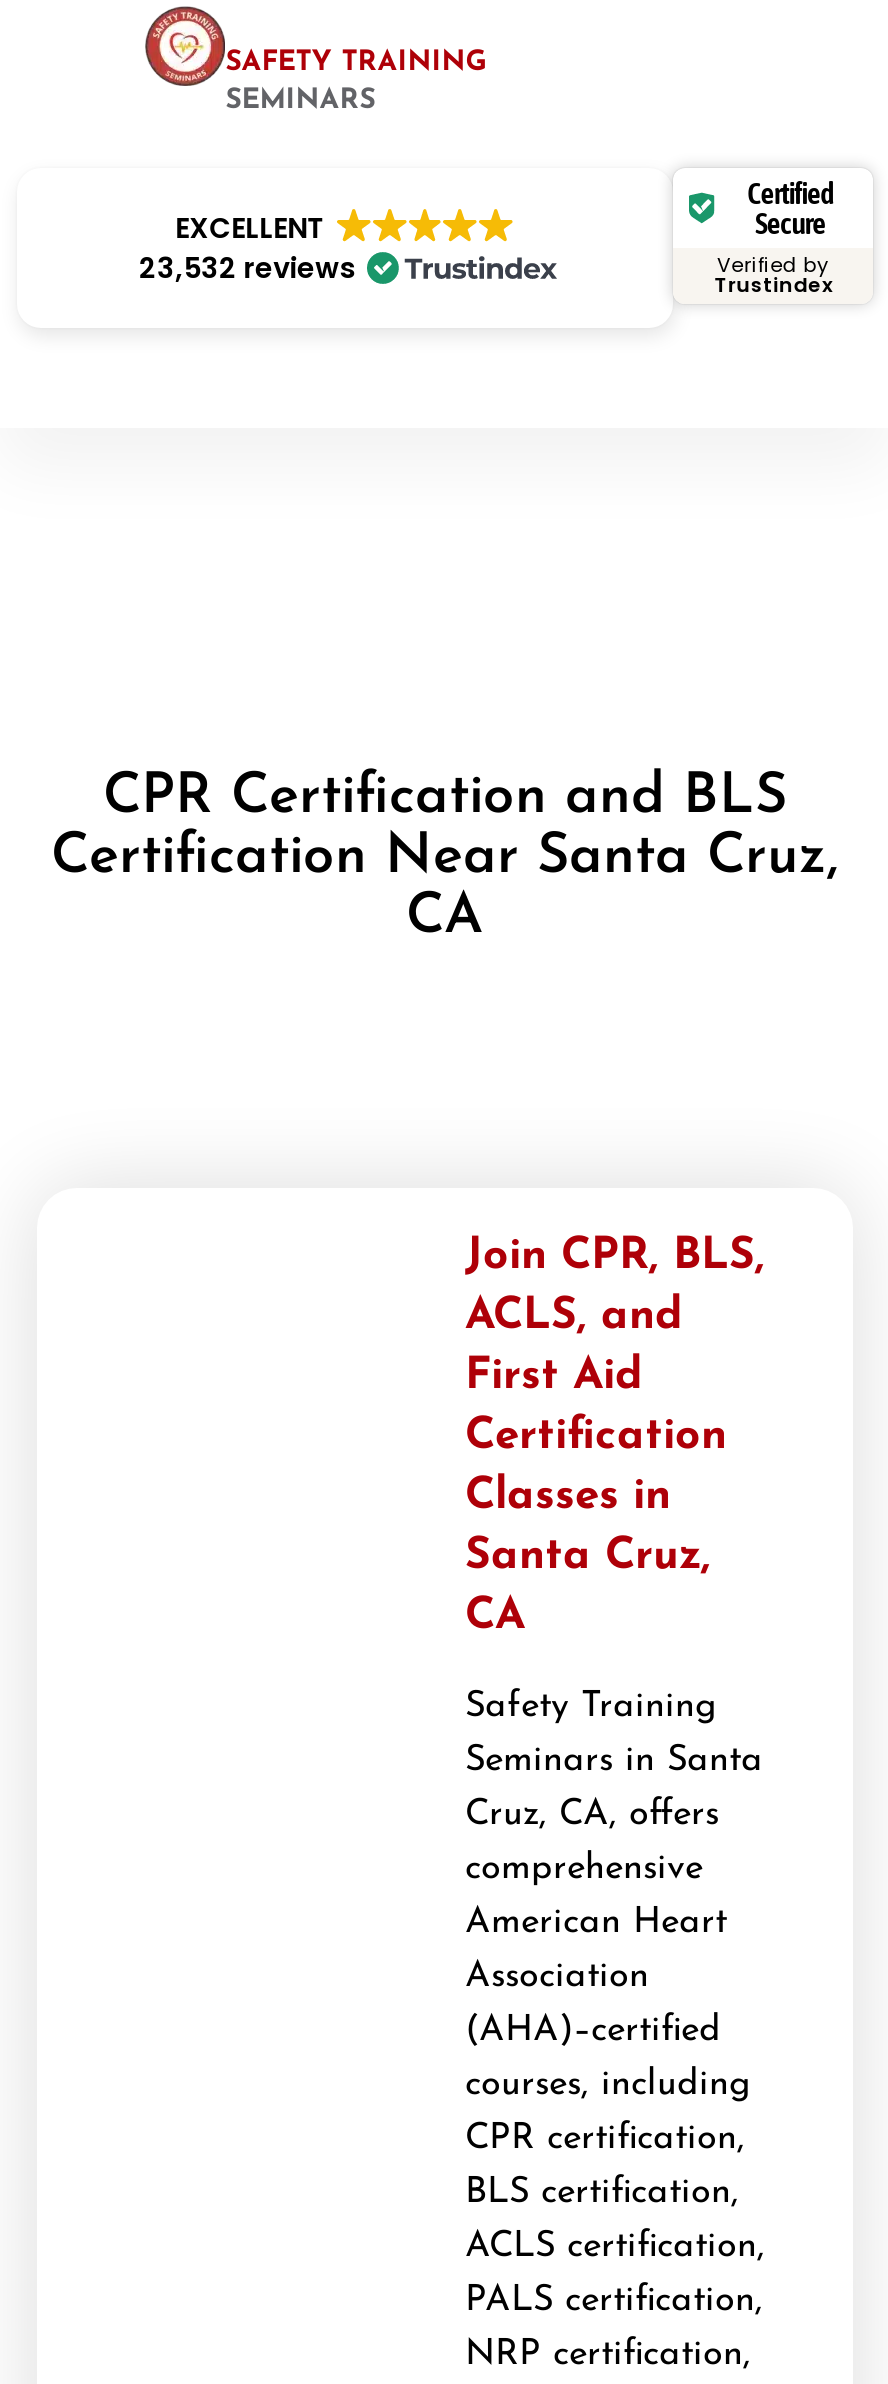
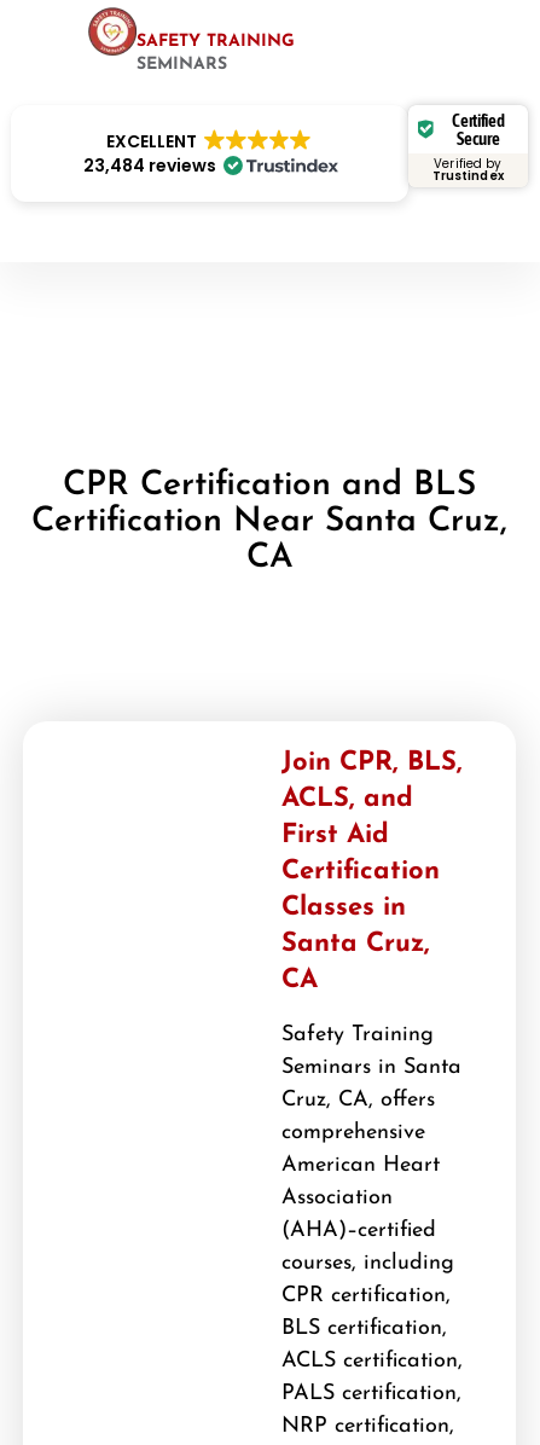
[139,248,355,288] 23,532 reviews -> [84,153,216,178] 23,484 reviews

